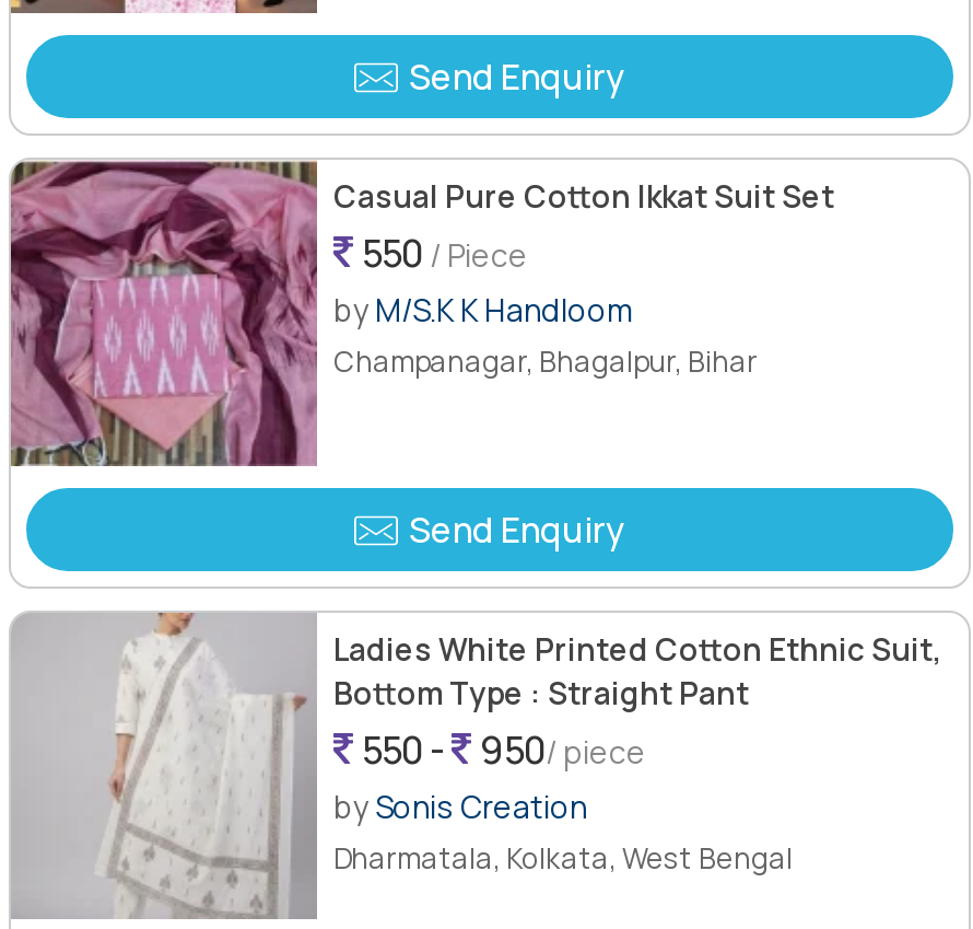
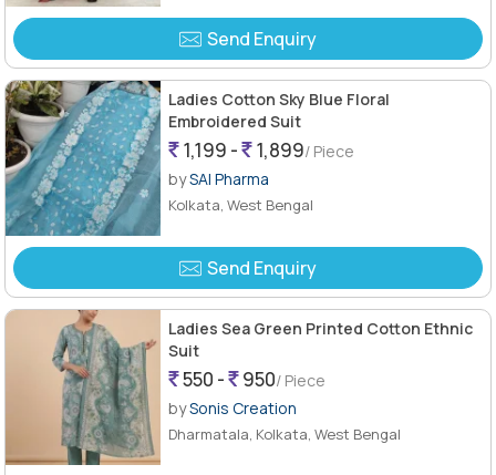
[9,158,834,468] [image] | Casual Pure Cotton Ikkat Suit Set | 550 / Piece | by M/S.K K Handloom | Champanagar, Bhagalpur, Bihar -> [4,80,390,237] [image] | Ladies Cotton Sky Blue Floral | Embroidered Suit | 1,199 - 1,899 / Piece | by SAI Pharma | Kolkata, West Bengal
[9,613,941,919] [image] | Ladies White Printed Cotton Ethnic Suit, | Bottom Type : Straight Pant | 550 - 950 / piece -> [6,310,473,465] [image] | Ladies Sea Green Printed Cotton Ethnic | Suit | 550 - 950 / Piece

